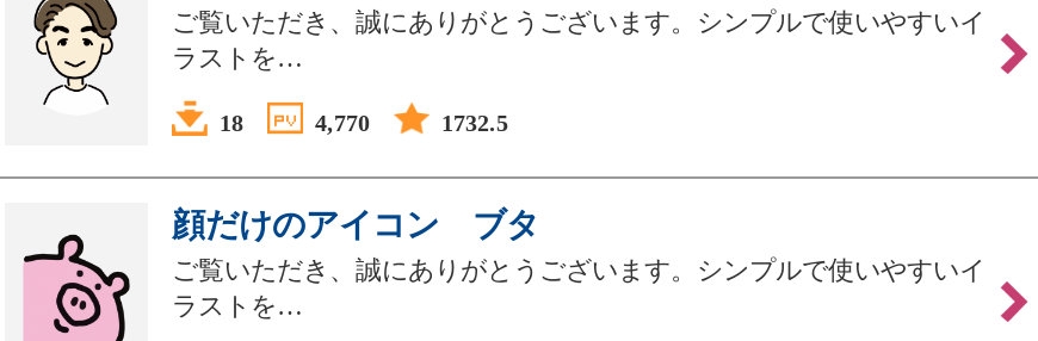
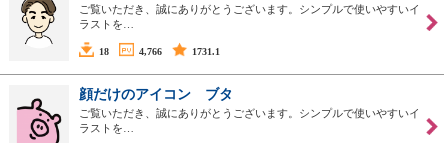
[315,110,370,136] 4,770 -> [139,46,162,57] 4,766
[441,110,508,136] 1732.5 -> [192,46,220,57] 1731.1

